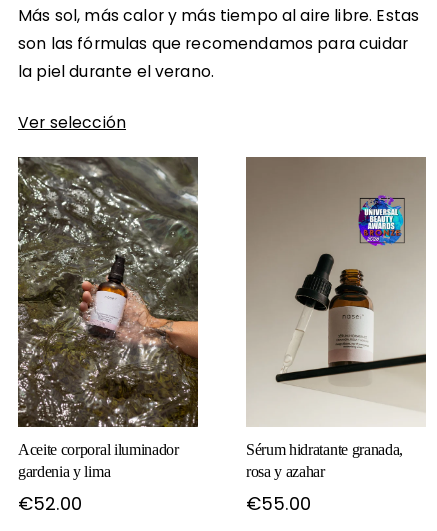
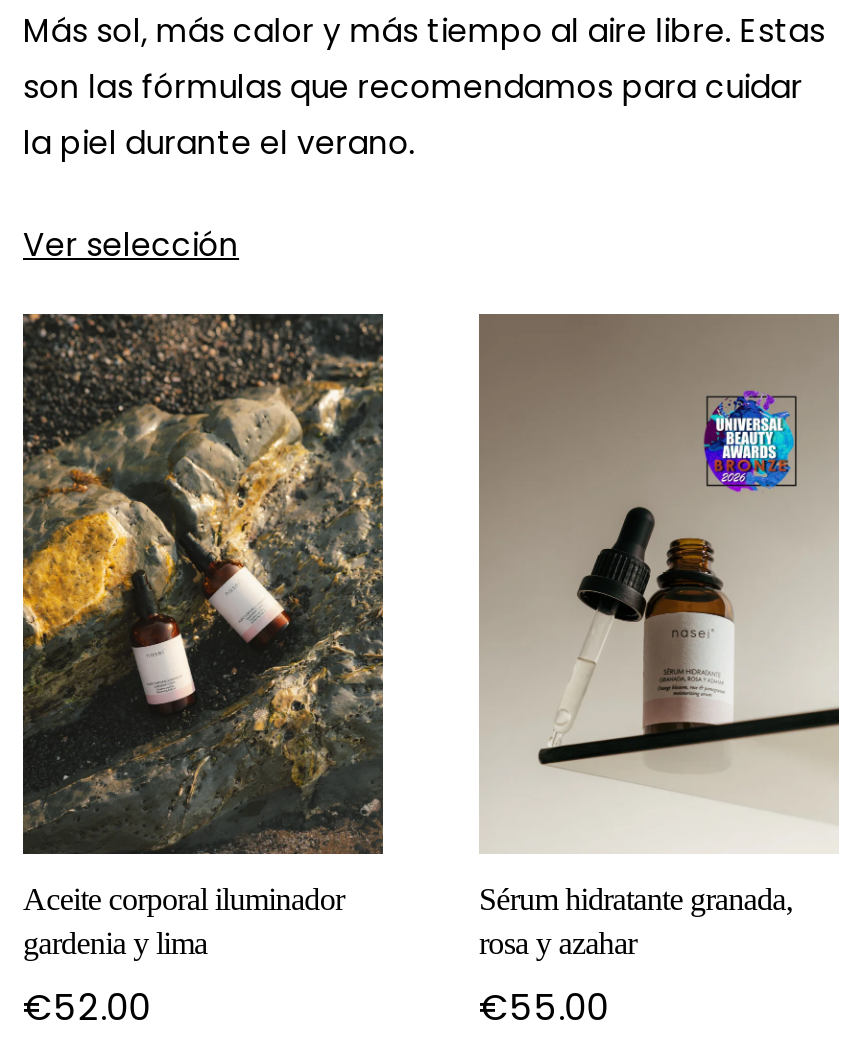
[17,156,199,427] [image] -> [21,312,385,854] [image]

